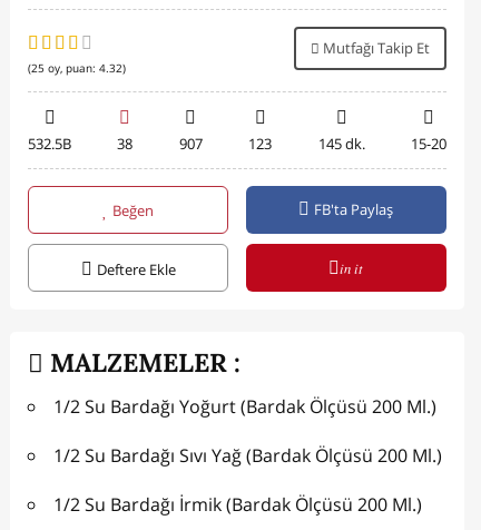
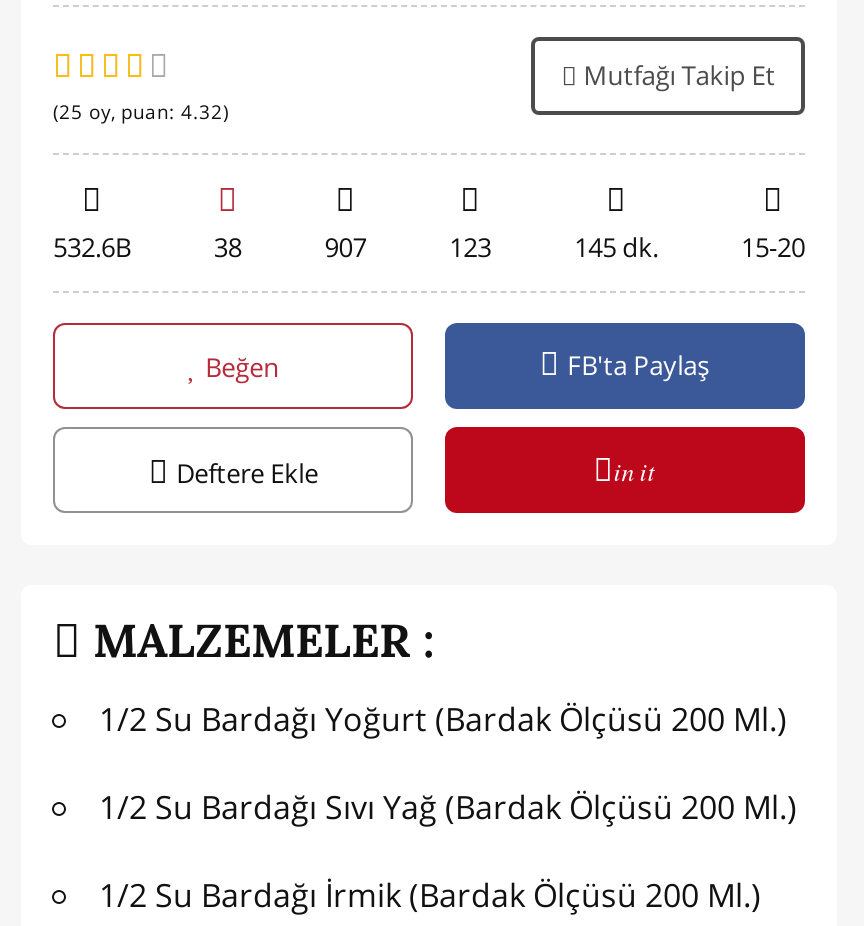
[28,133,71,153] 532.5B -> [53,229,131,265] 532.6B

